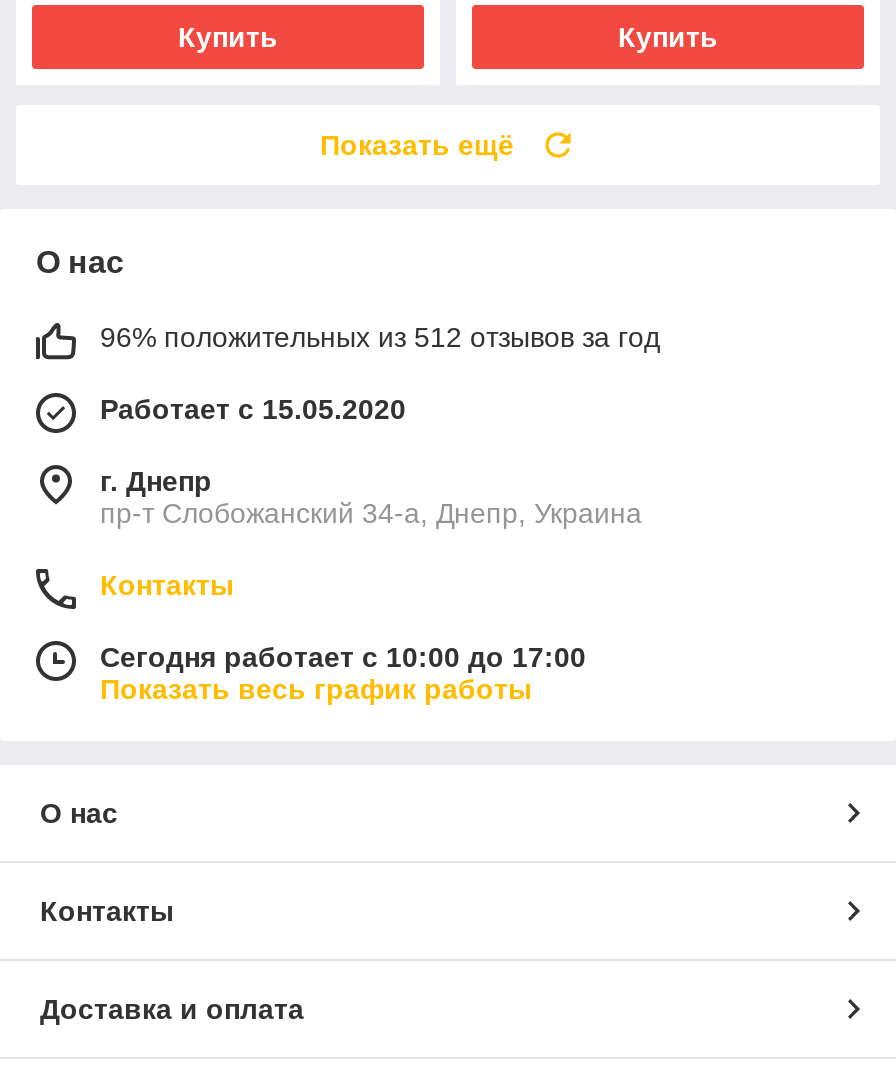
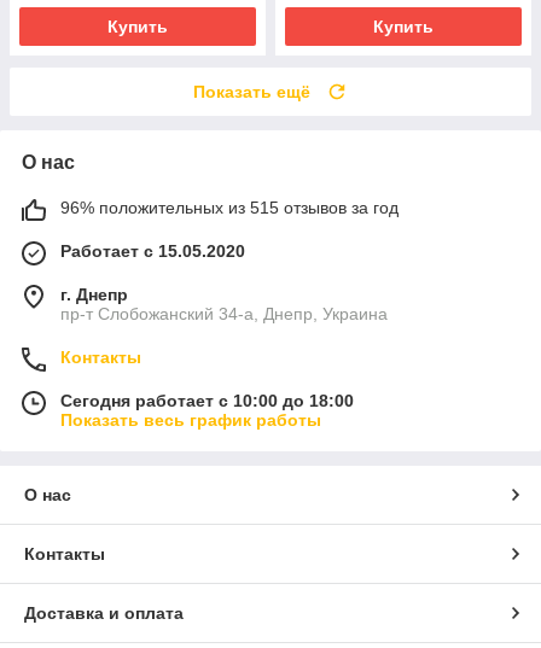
[100,321,660,353] 96% положительных из 512 отзывов за год -> [60,198,399,217] 96% положительных из 515 отзывов за год
[100,641,586,673] Сегодня работает с 10:00 до 17:00 -> [60,391,354,410] Сегодня работает с 10:00 до 18:00

